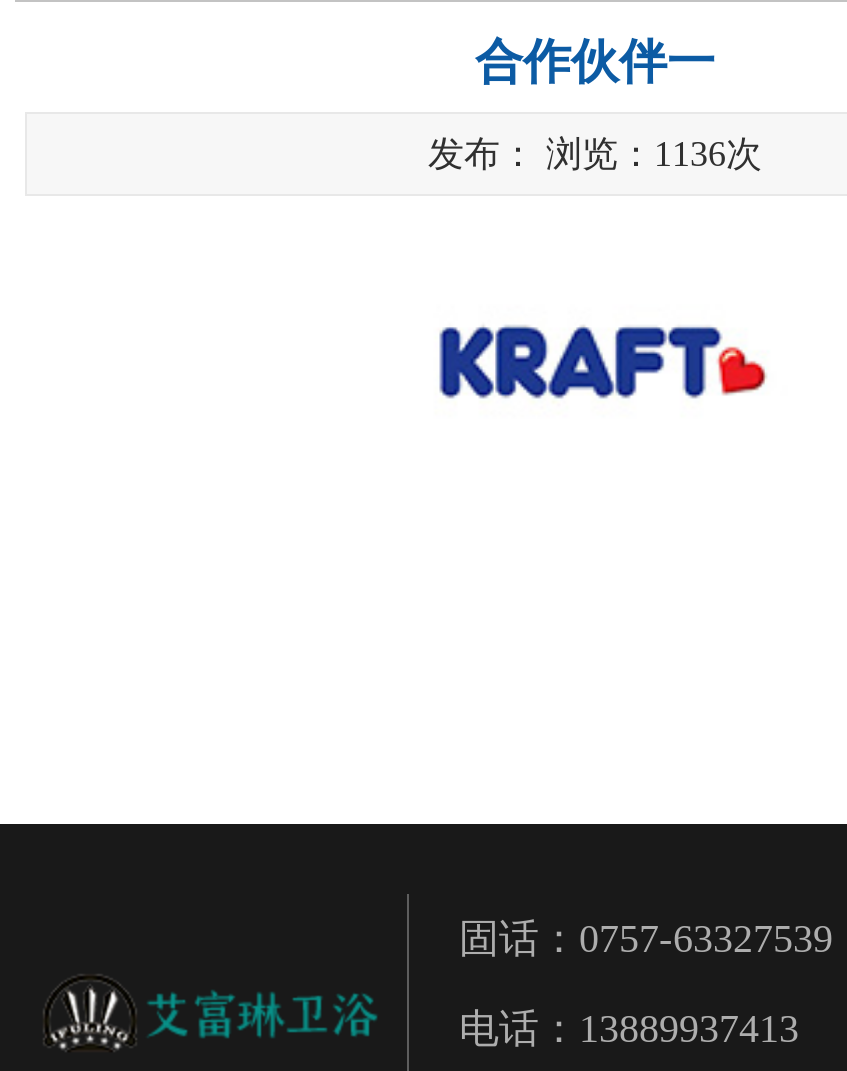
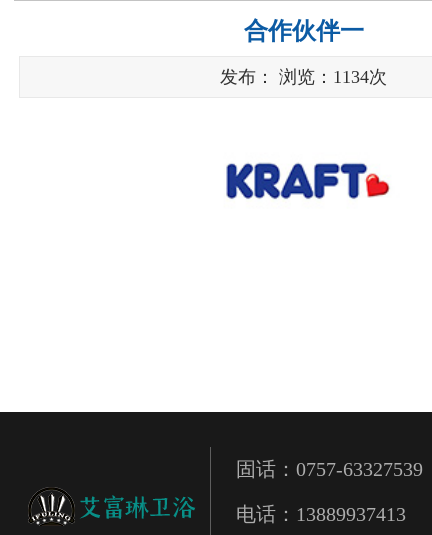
[428,134,762,174] 发布： 浏览：1136次 -> [220,67,387,87] 发布： 浏览：1134次

